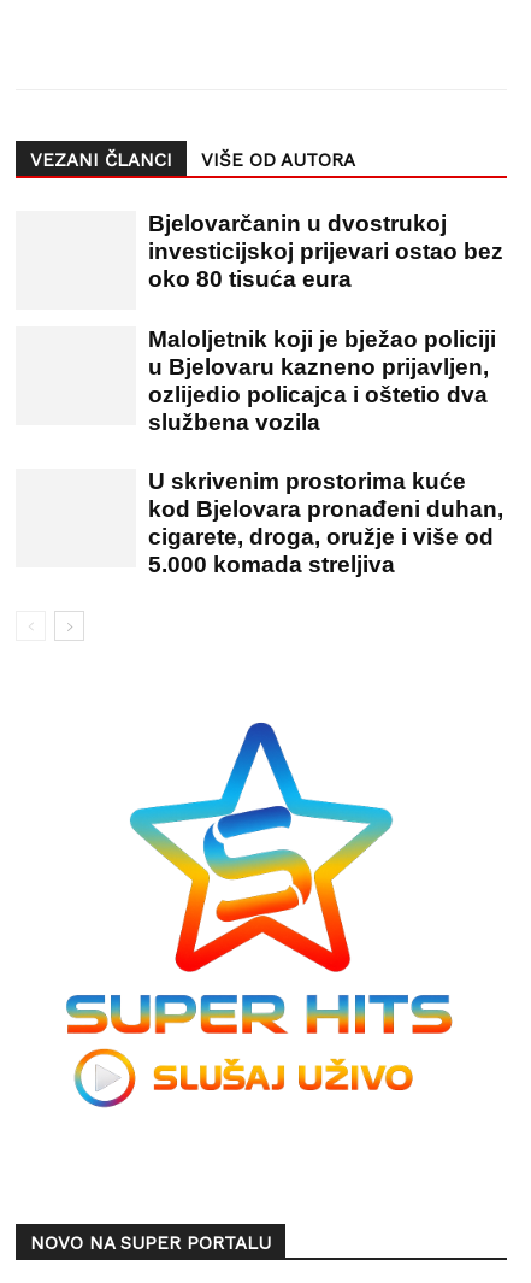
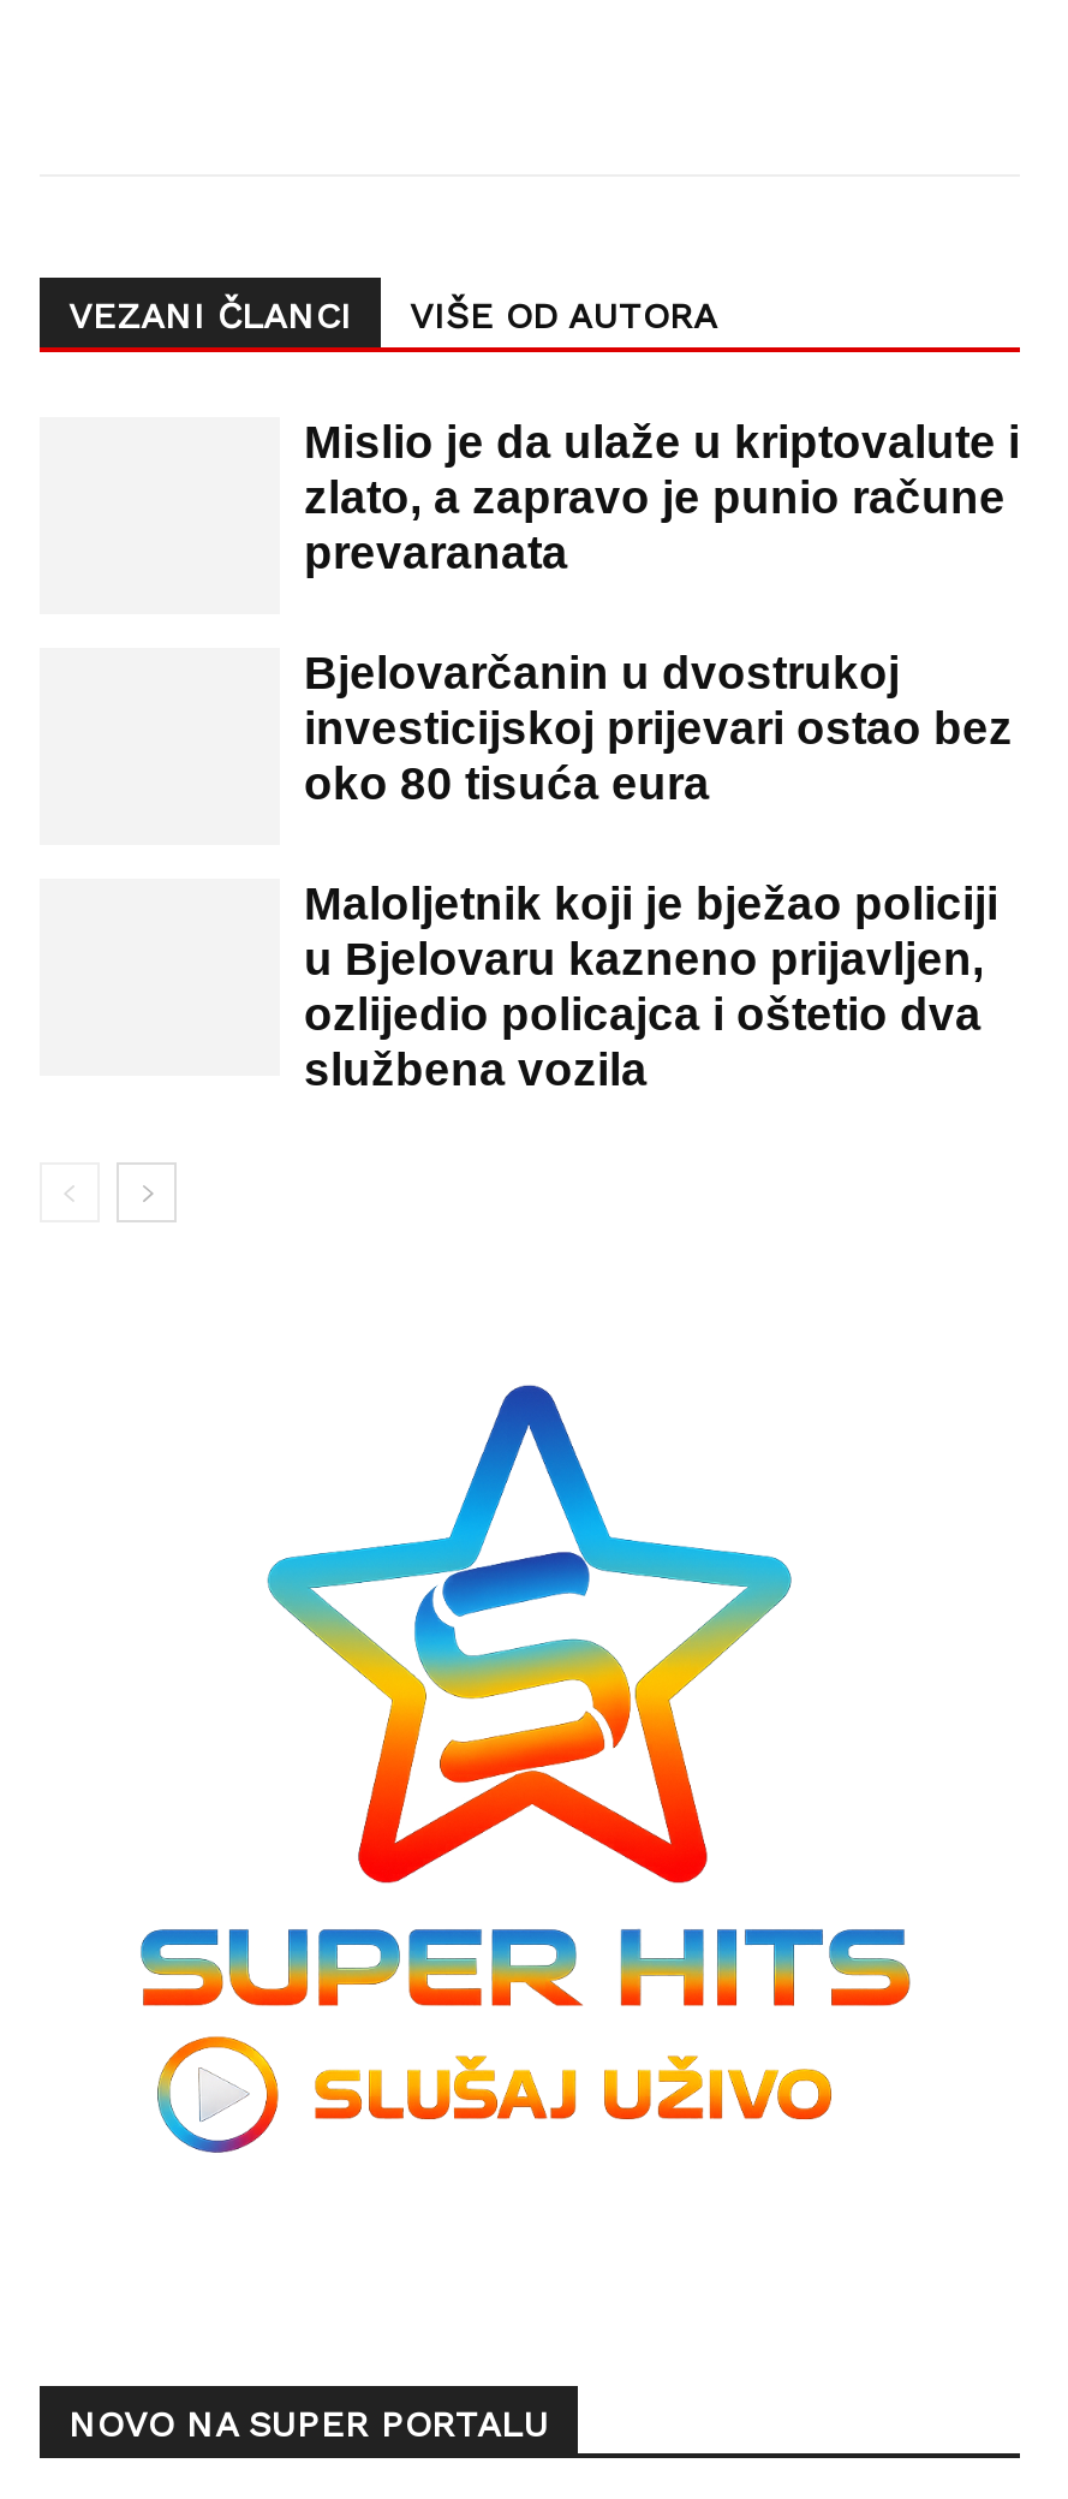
none -> [304,416,1020,577] Mislio je da ulaže u kriptovalute i | zlato, a zapravo je punio račune | prevaranata
moved [148,210,503,434] -> [304,647,1013,1094]: Bjelovarčanin u dvostrukoj | investicijskoj prijevari ostao bez | oko 80 tisuća eura | Maloljetnik koji je bježao policiji | u Bjelovaru kazneno prijavljen, | ozlijedio policajca i oštetio dva | službena vozila
[148,468,503,576] U skrivenim prostorima kuće | kod Bjelovara pronađeni duhan, | cigarete, droga, oružje i više od | 5.000 komada streljiva -> none

